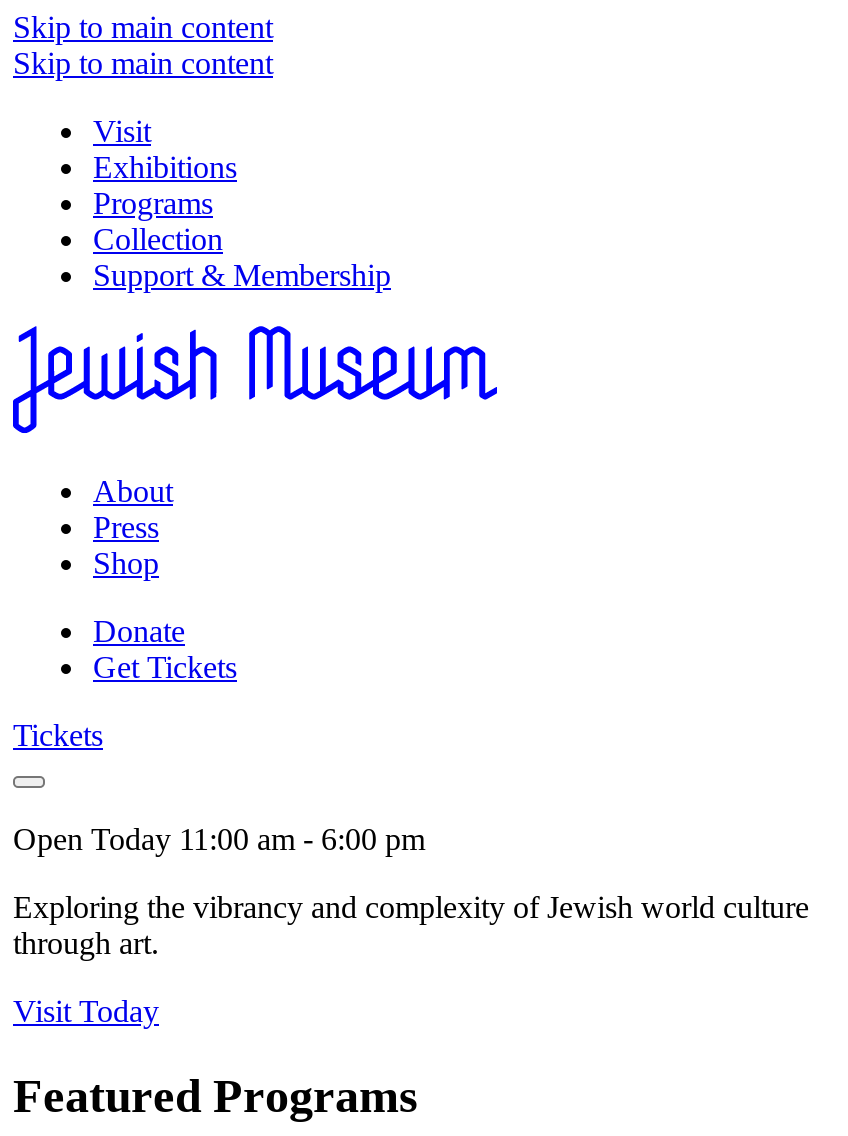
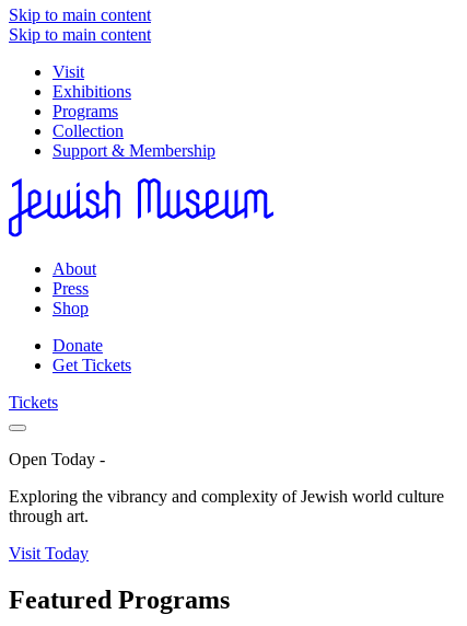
[13,822,425,856] Open Today 11:00 am - 6:00 pm -> [9,450,105,469] Open Today -

